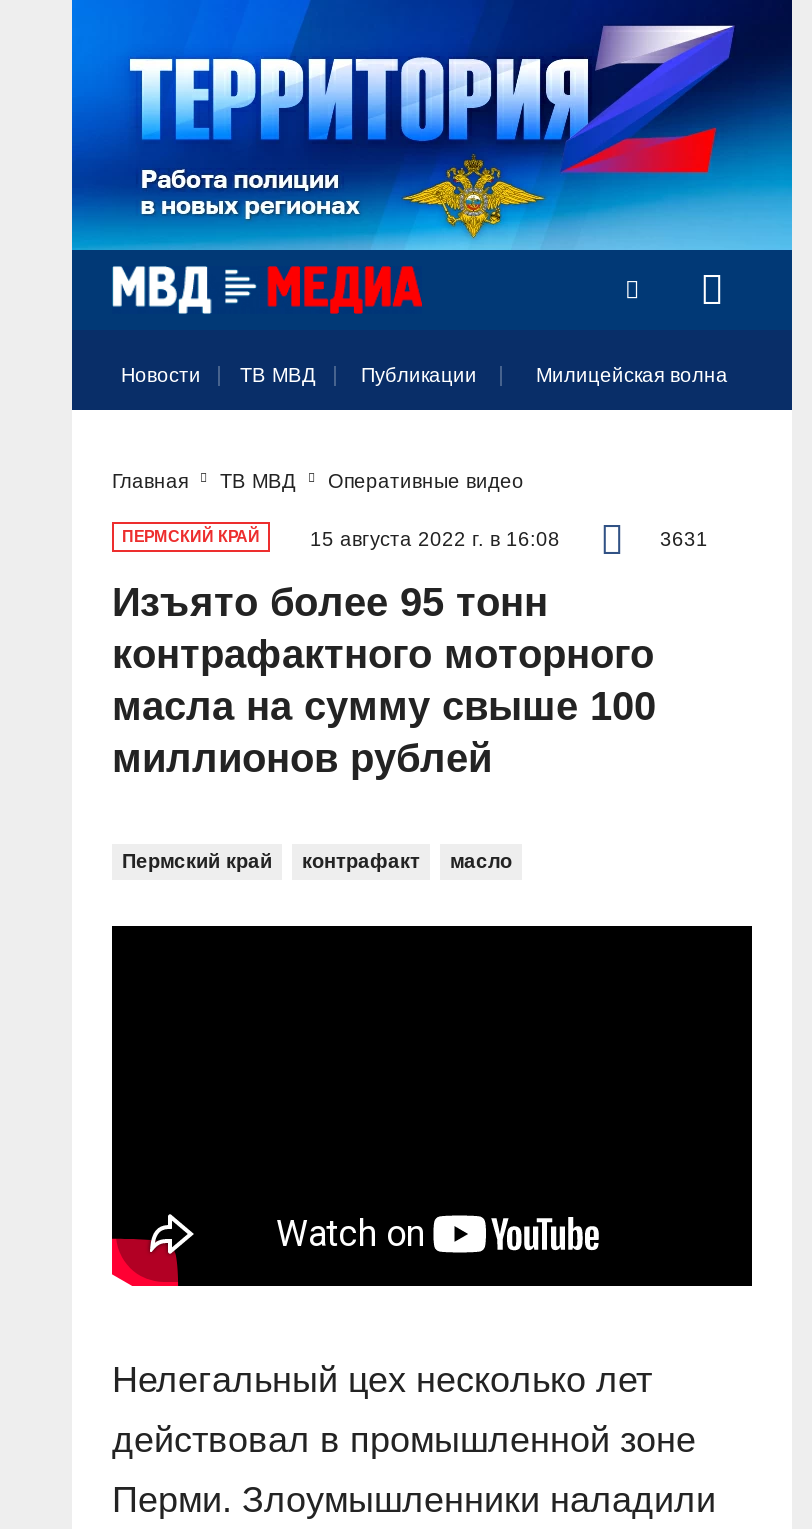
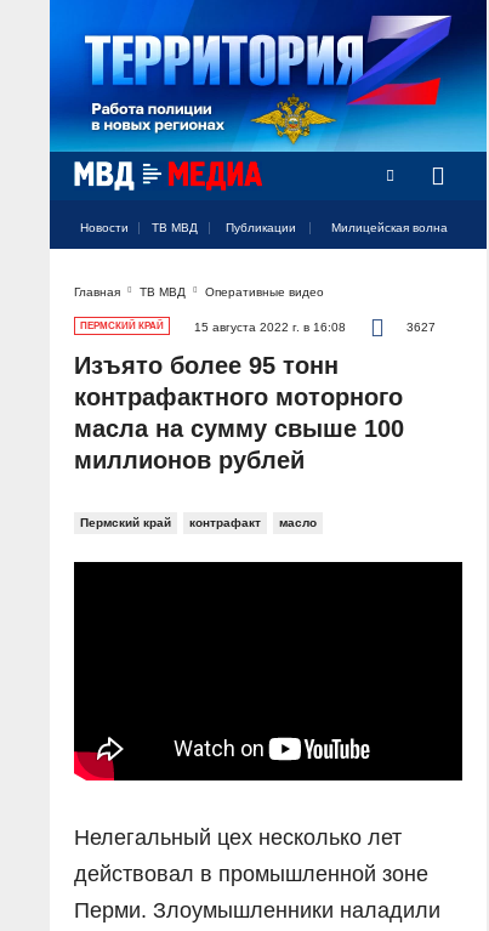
[660,528,708,550] 3631 -> [406,320,436,334] 3627

